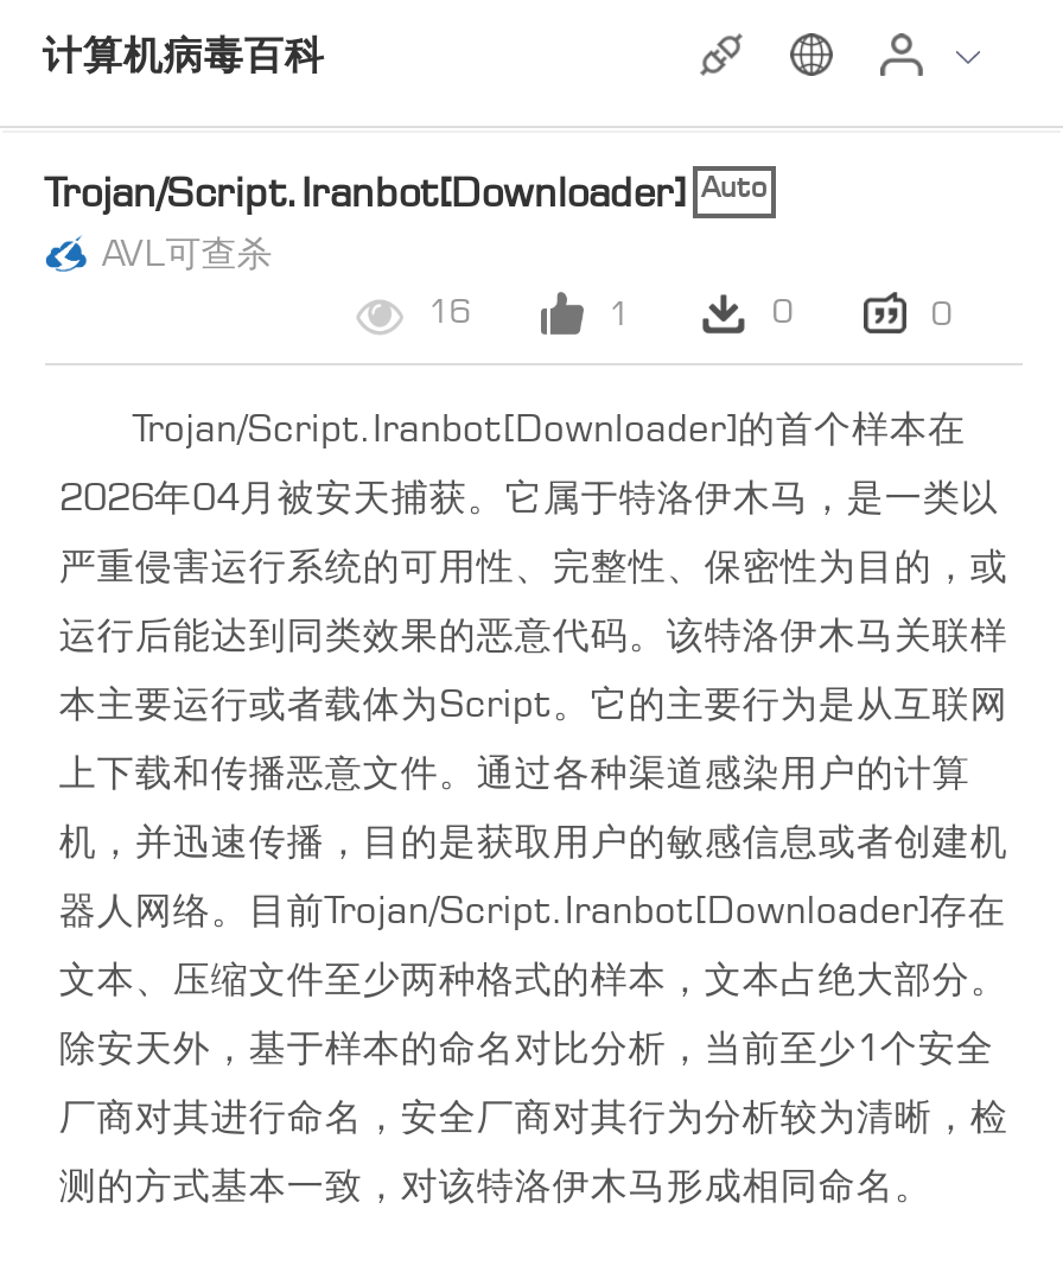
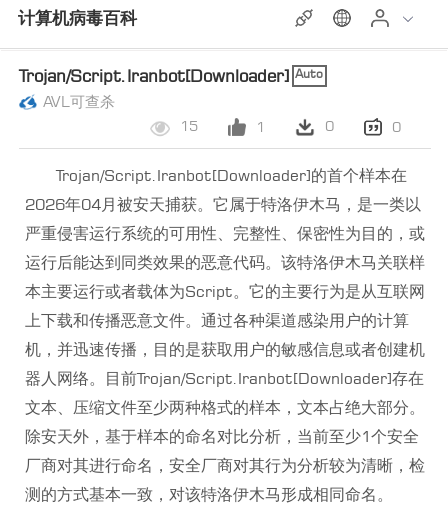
[427,290,470,331] 16 -> [180,117,198,134] 15

